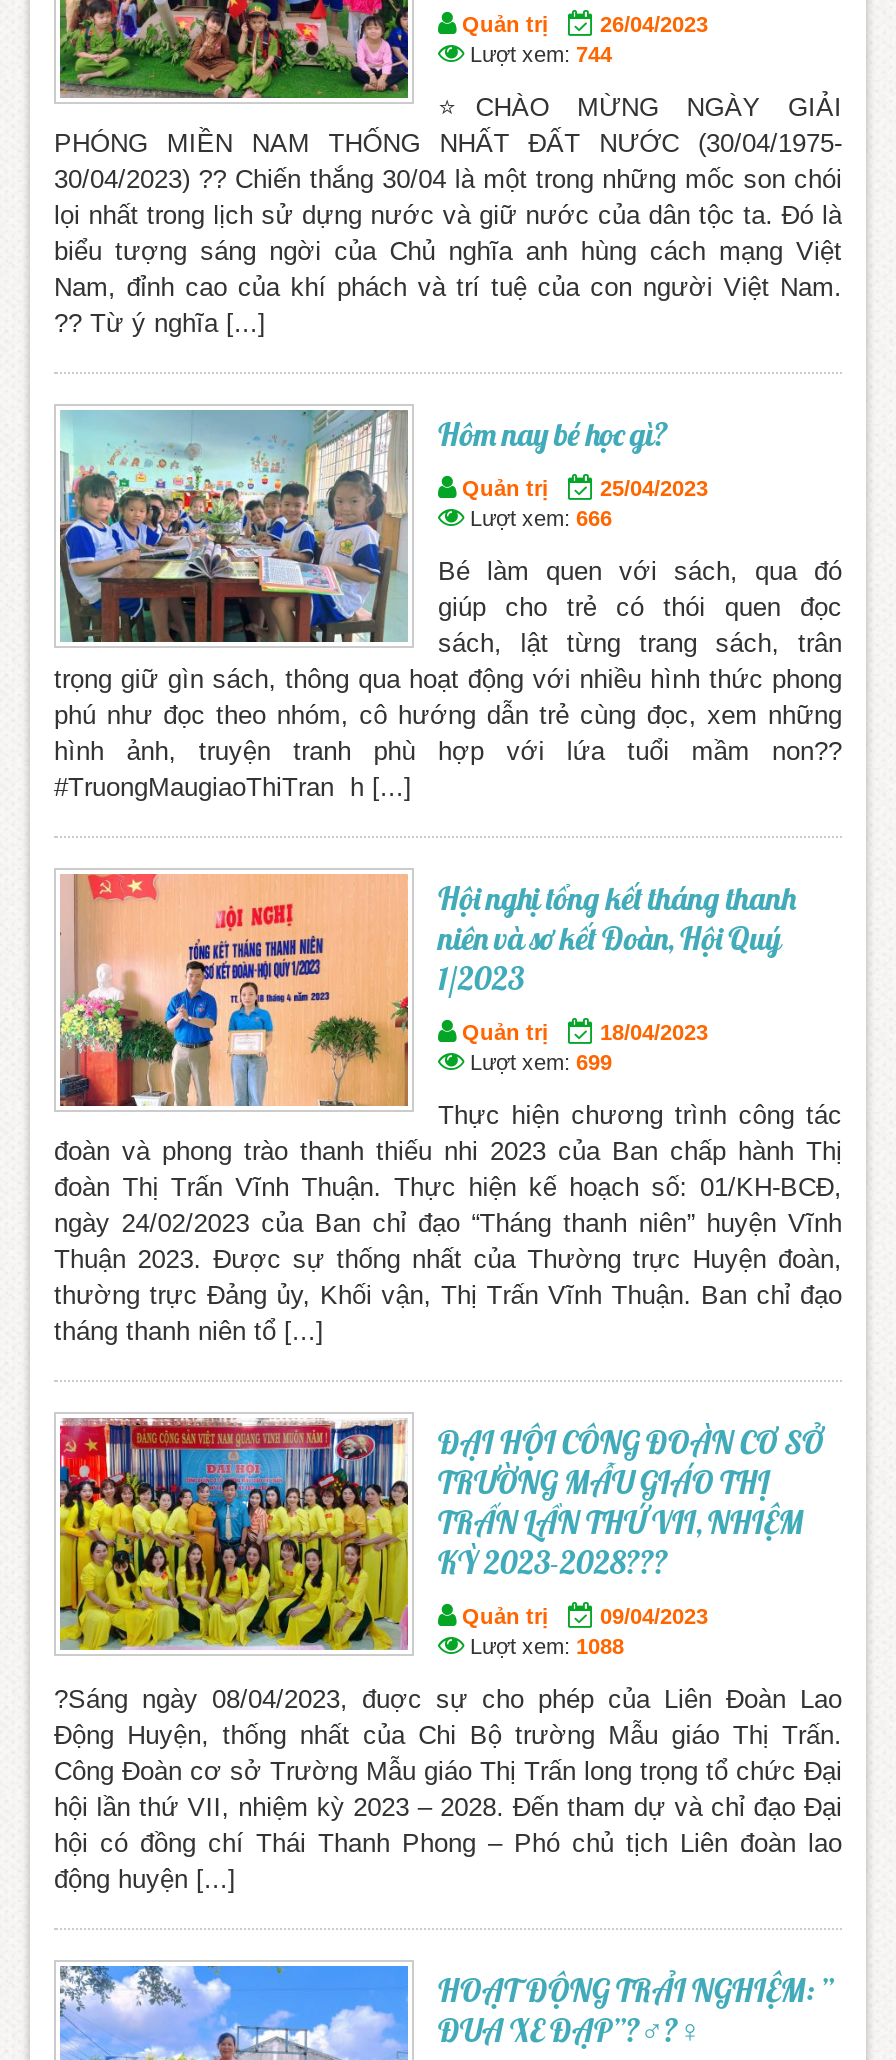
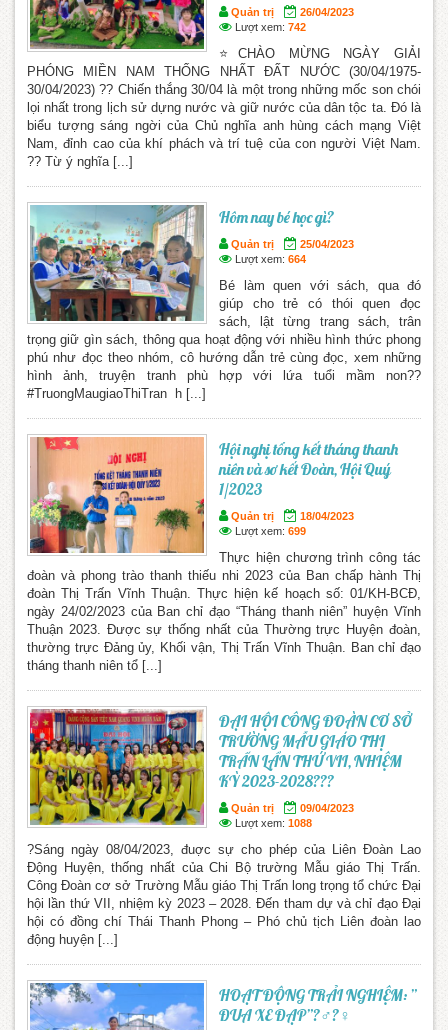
[464,42,612,66] Lượt xem: 744 -> [232,21,306,33] Lượt xem: 742
[464,506,612,530] Lượt xem: 666 -> [232,253,306,265] Lượt xem: 664

